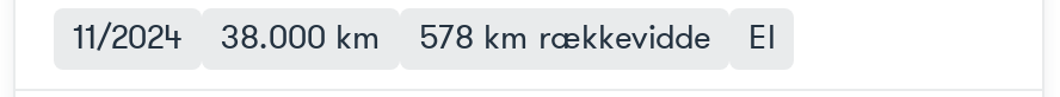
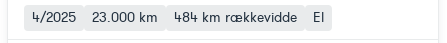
[73,15,710,60] 11/2024 | 38.000 km | 578 km rækkevidde -> [32,8,297,27] 4/2025 | 23.000 km | 484 km rækkevidde

